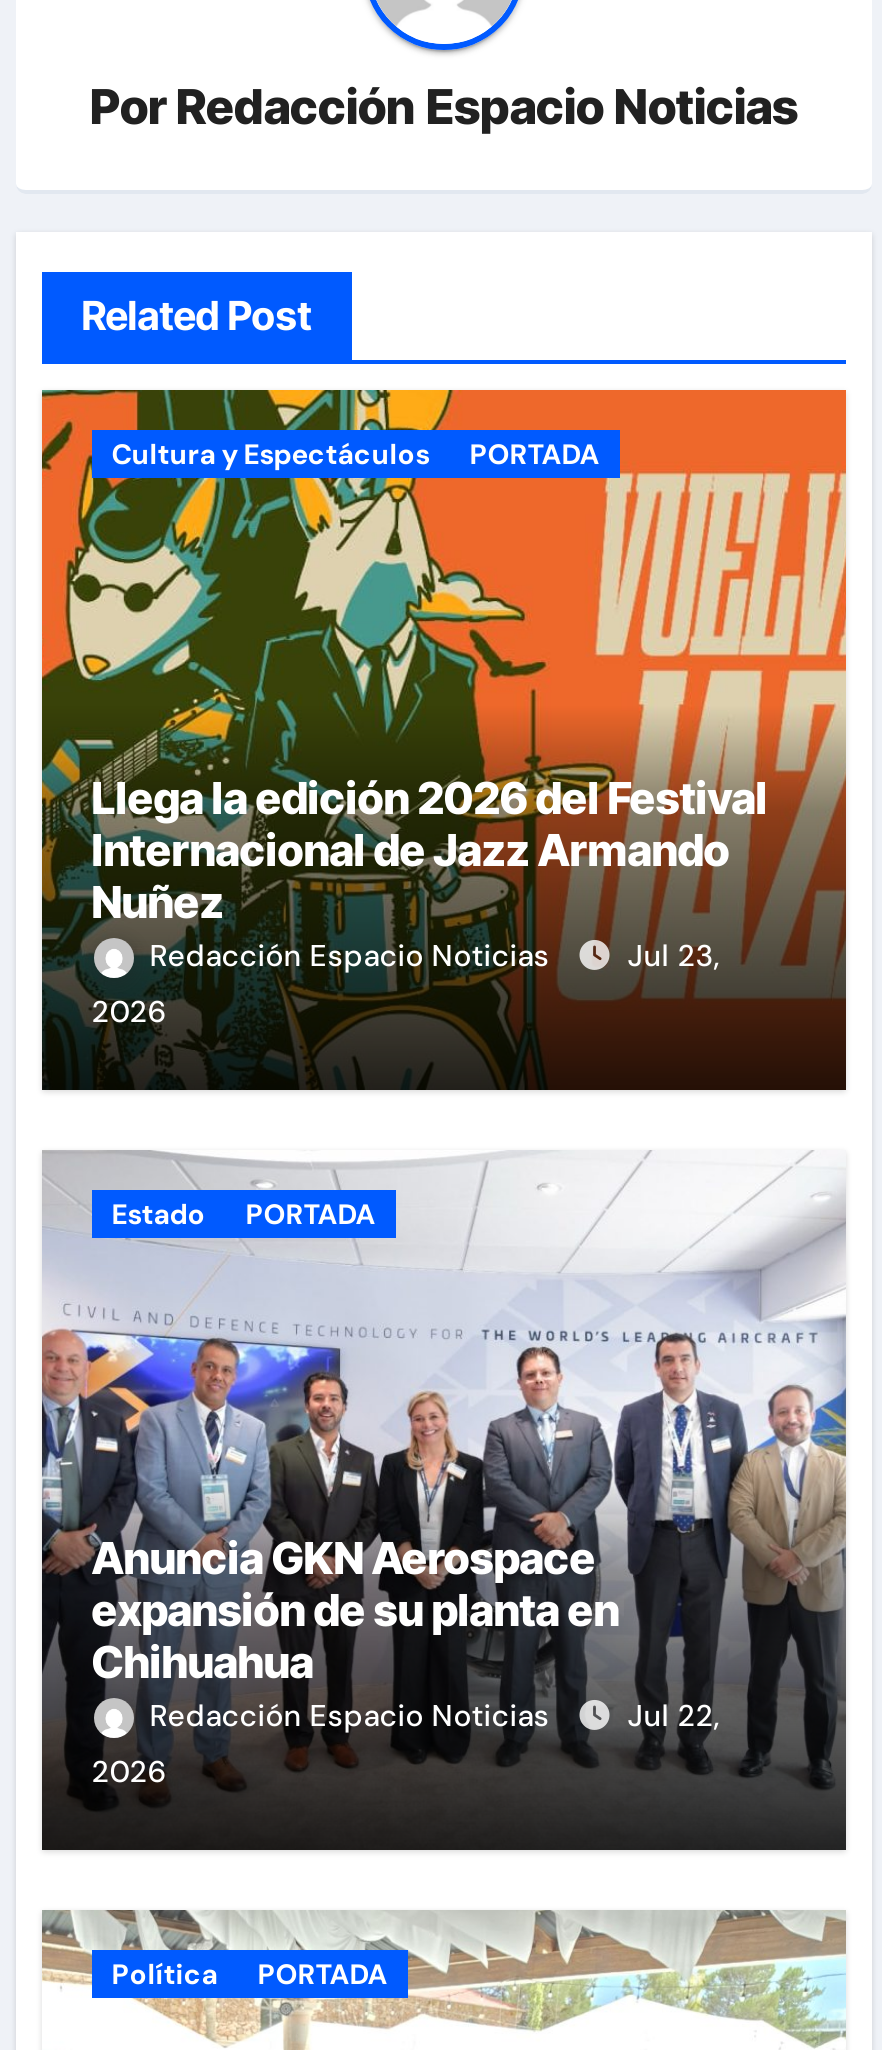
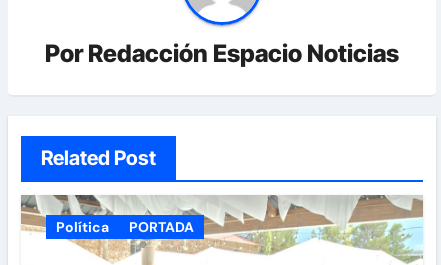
[40,388,848,1092] [image] | Cultura y Espectáculos | PORTADA -> none
[92,771,768,1031] Llega la edición 2026 del Festival | Internacional de Jazz Armando | Nuñez | Redacción Espacio Noticias | Jul 23, | 2026 -> none
[40,1150,848,1884] [image] | Estado | PORTADA -> none
[92,1531,720,1791] Anuncia GKN Aerospace | expansión de su planta en | Chihuahua | Redacción Espacio Noticias | Jul 22, | 2026 -> none

